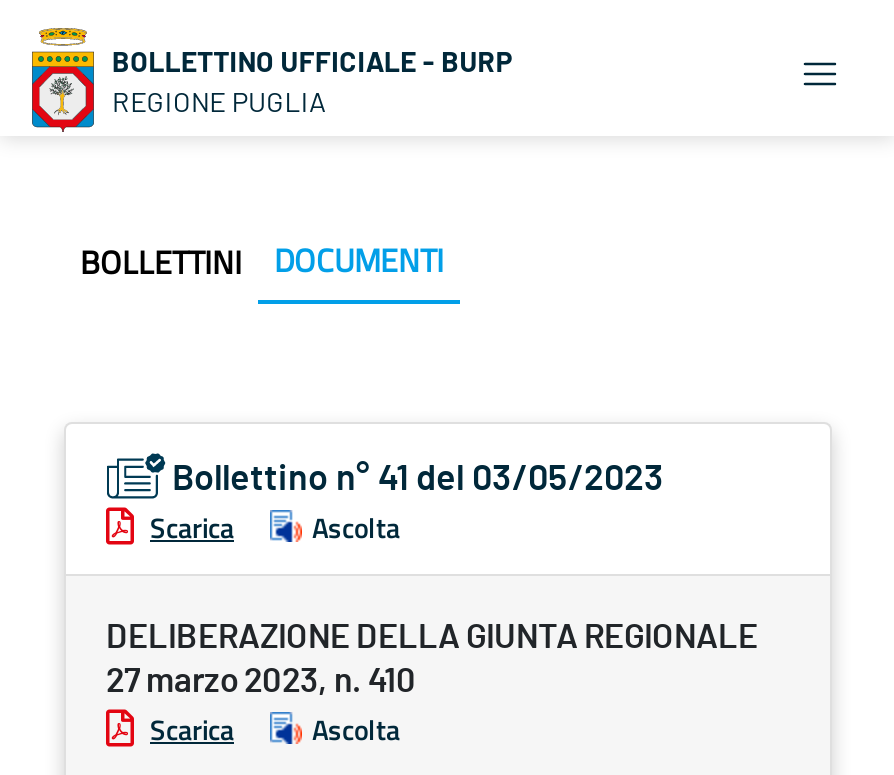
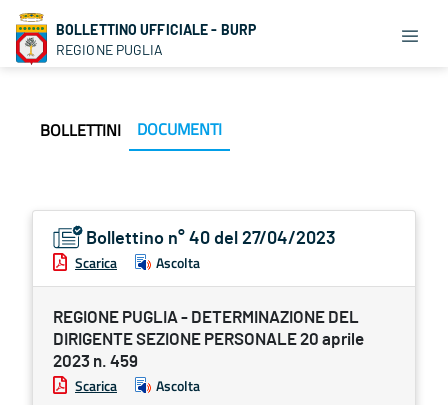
[172,462,664,498] Bollettino n° 41 del 03/05/2023 -> [86,230,336,248] Bollettino n° 40 del 27/04/2023
[106,620,758,698] DELIBERAZIONE DELLA GIUNTA REGIONALE | 27 marzo 2023, n. 410 -> [53,309,364,370] REGIONE PUGLIA - DETERMINAZIONE DEL | DIRIGENTE SEZIONE PERSONALE 20 aprile | 2023 n. 459

